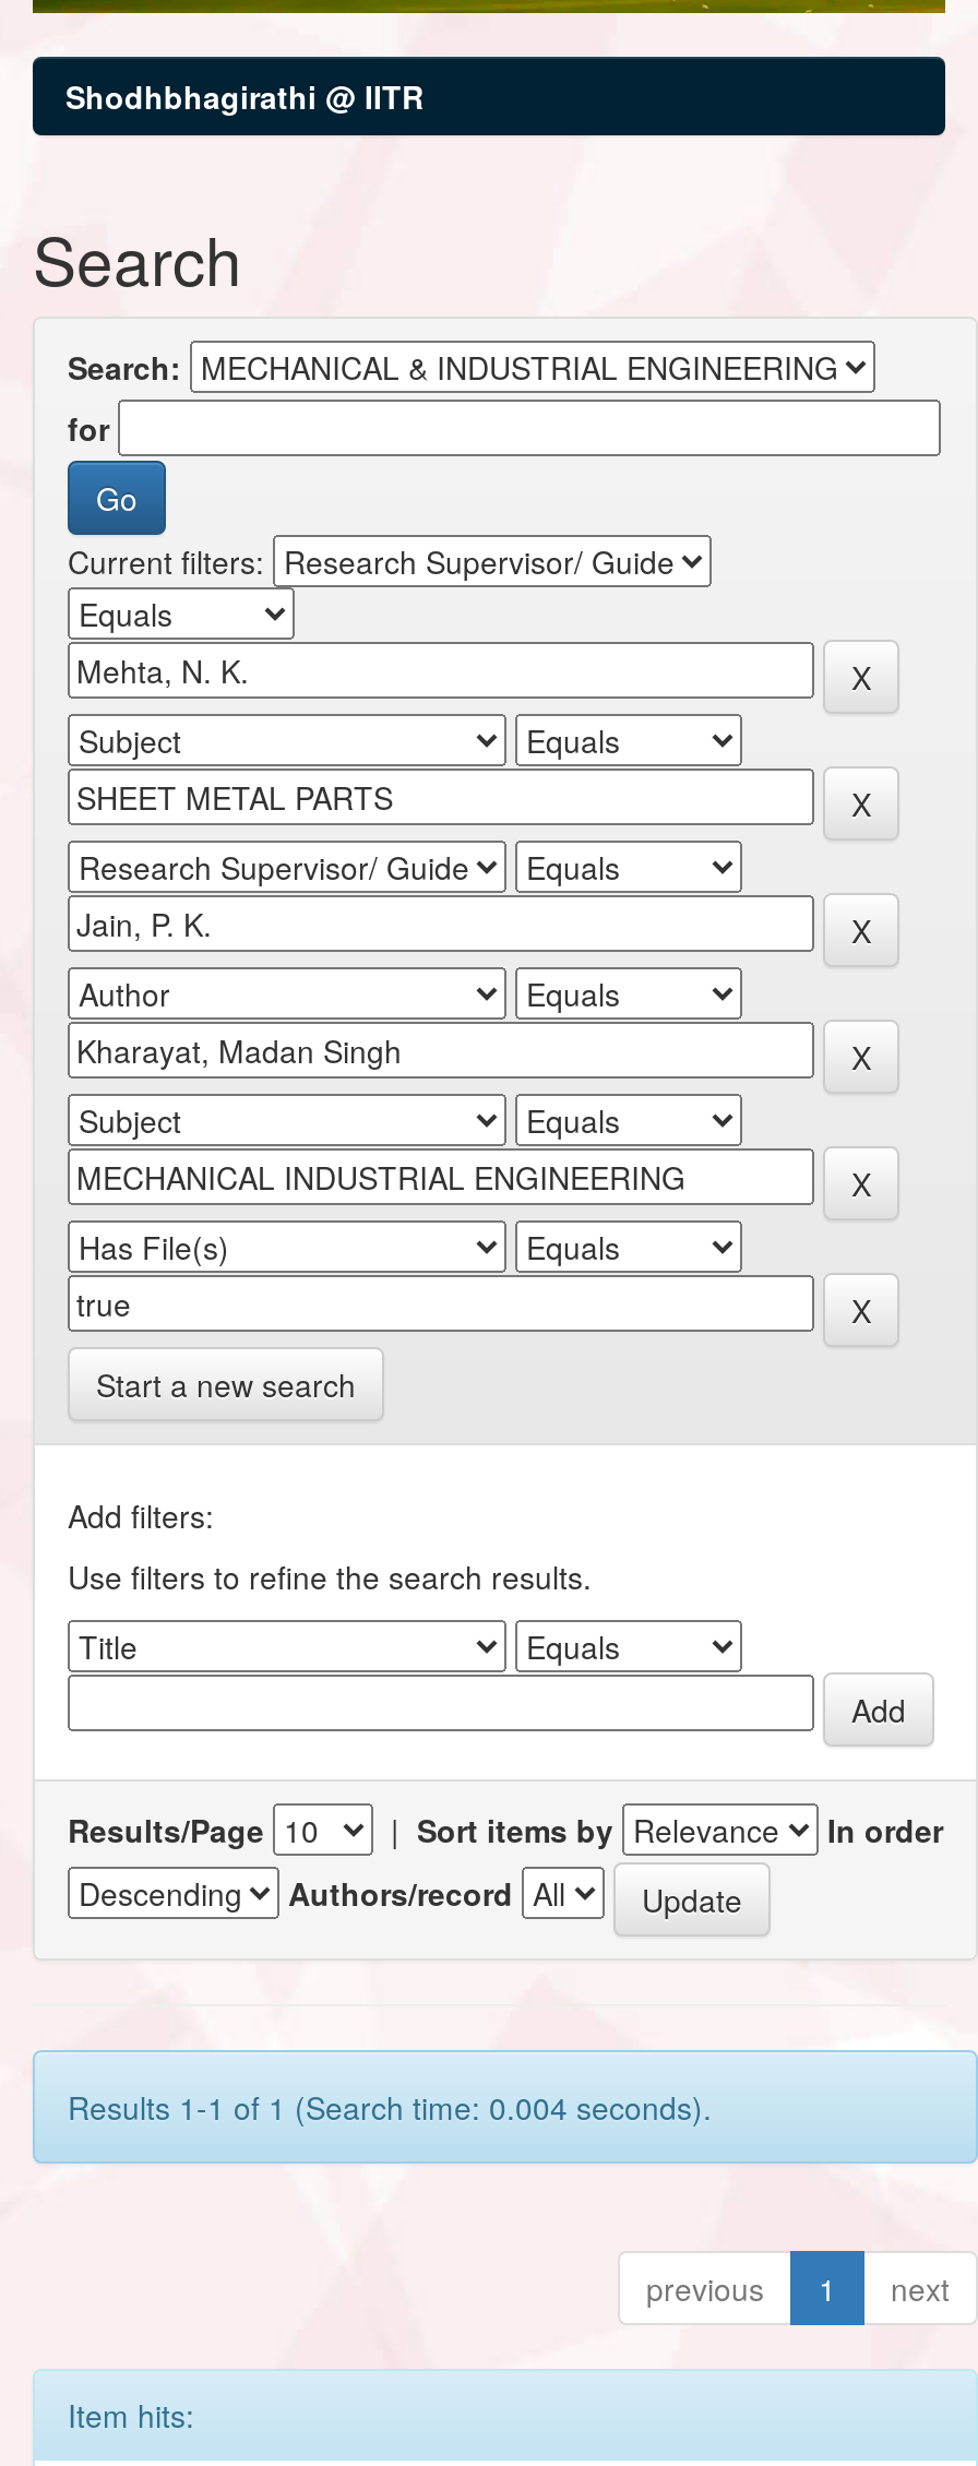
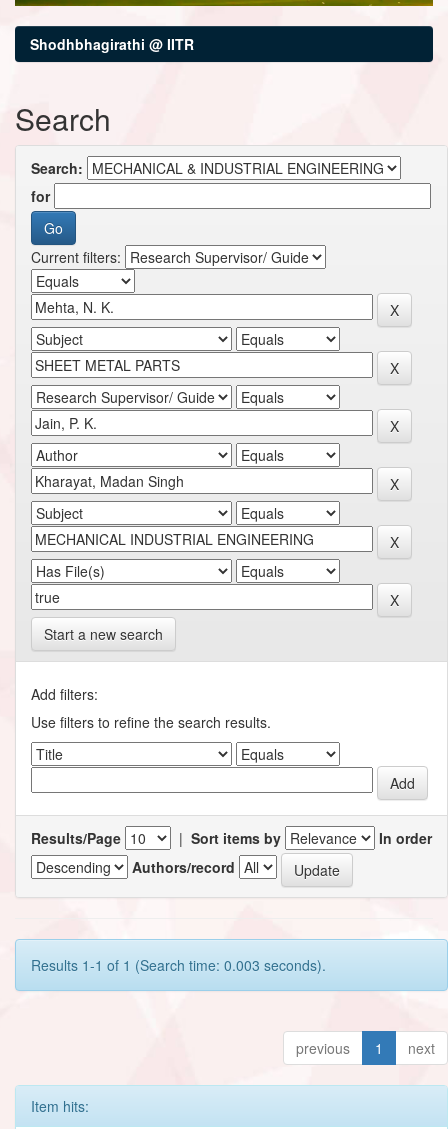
[68,2084,712,2128] Results 1-1 of 1 (Search time: 0.004 seconds). -> [31,954,326,974] Results 1-1 of 1 (Search time: 0.003 seconds).

